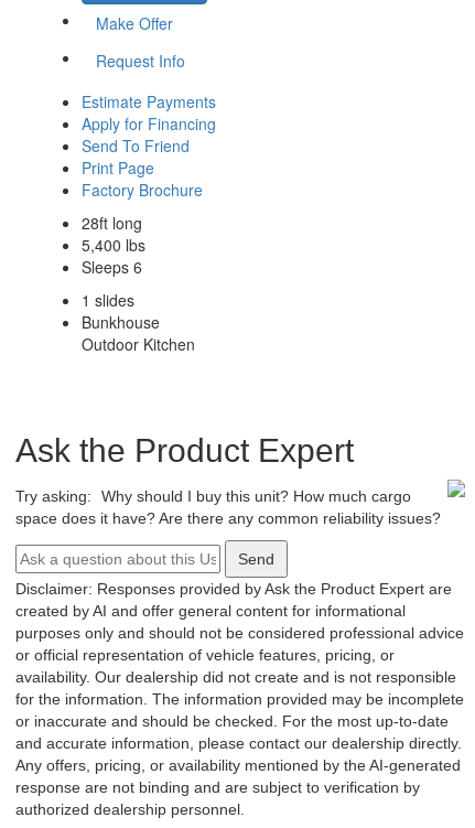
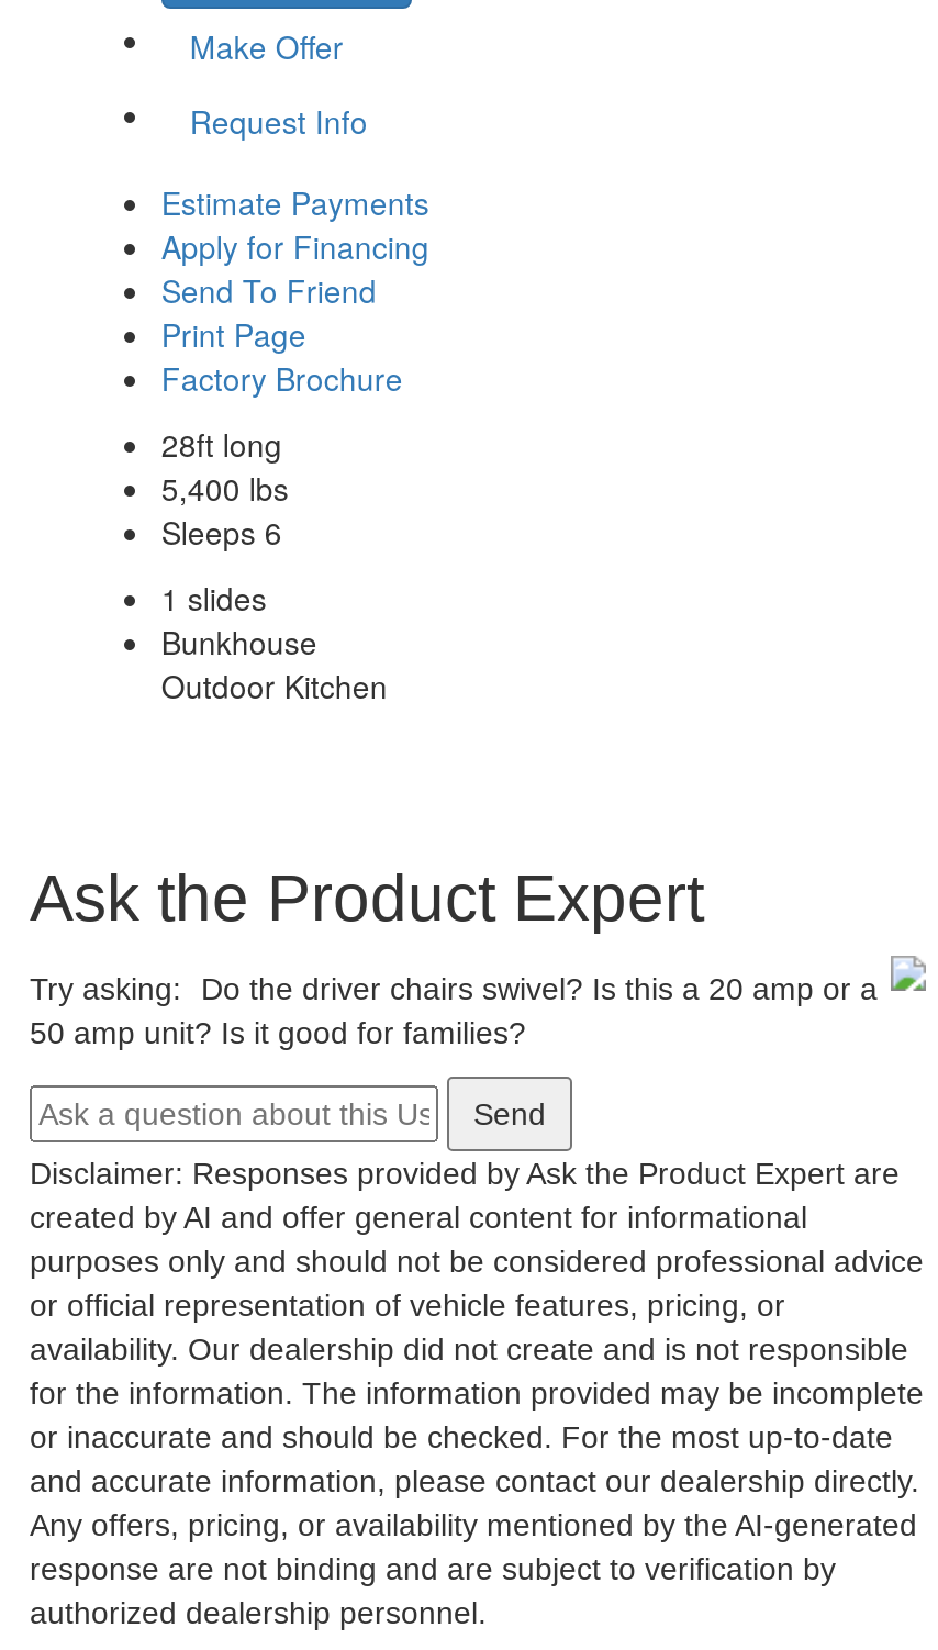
[15,487,441,527] Try asking: Why should I buy this unit? How much cargo | space does it have? Are there any common reliability issues? -> [30,970,878,1050] Try asking: Do the driver chairs swivel? Is this a 20 amp or a | 50 amp unit? Is it good for families?

